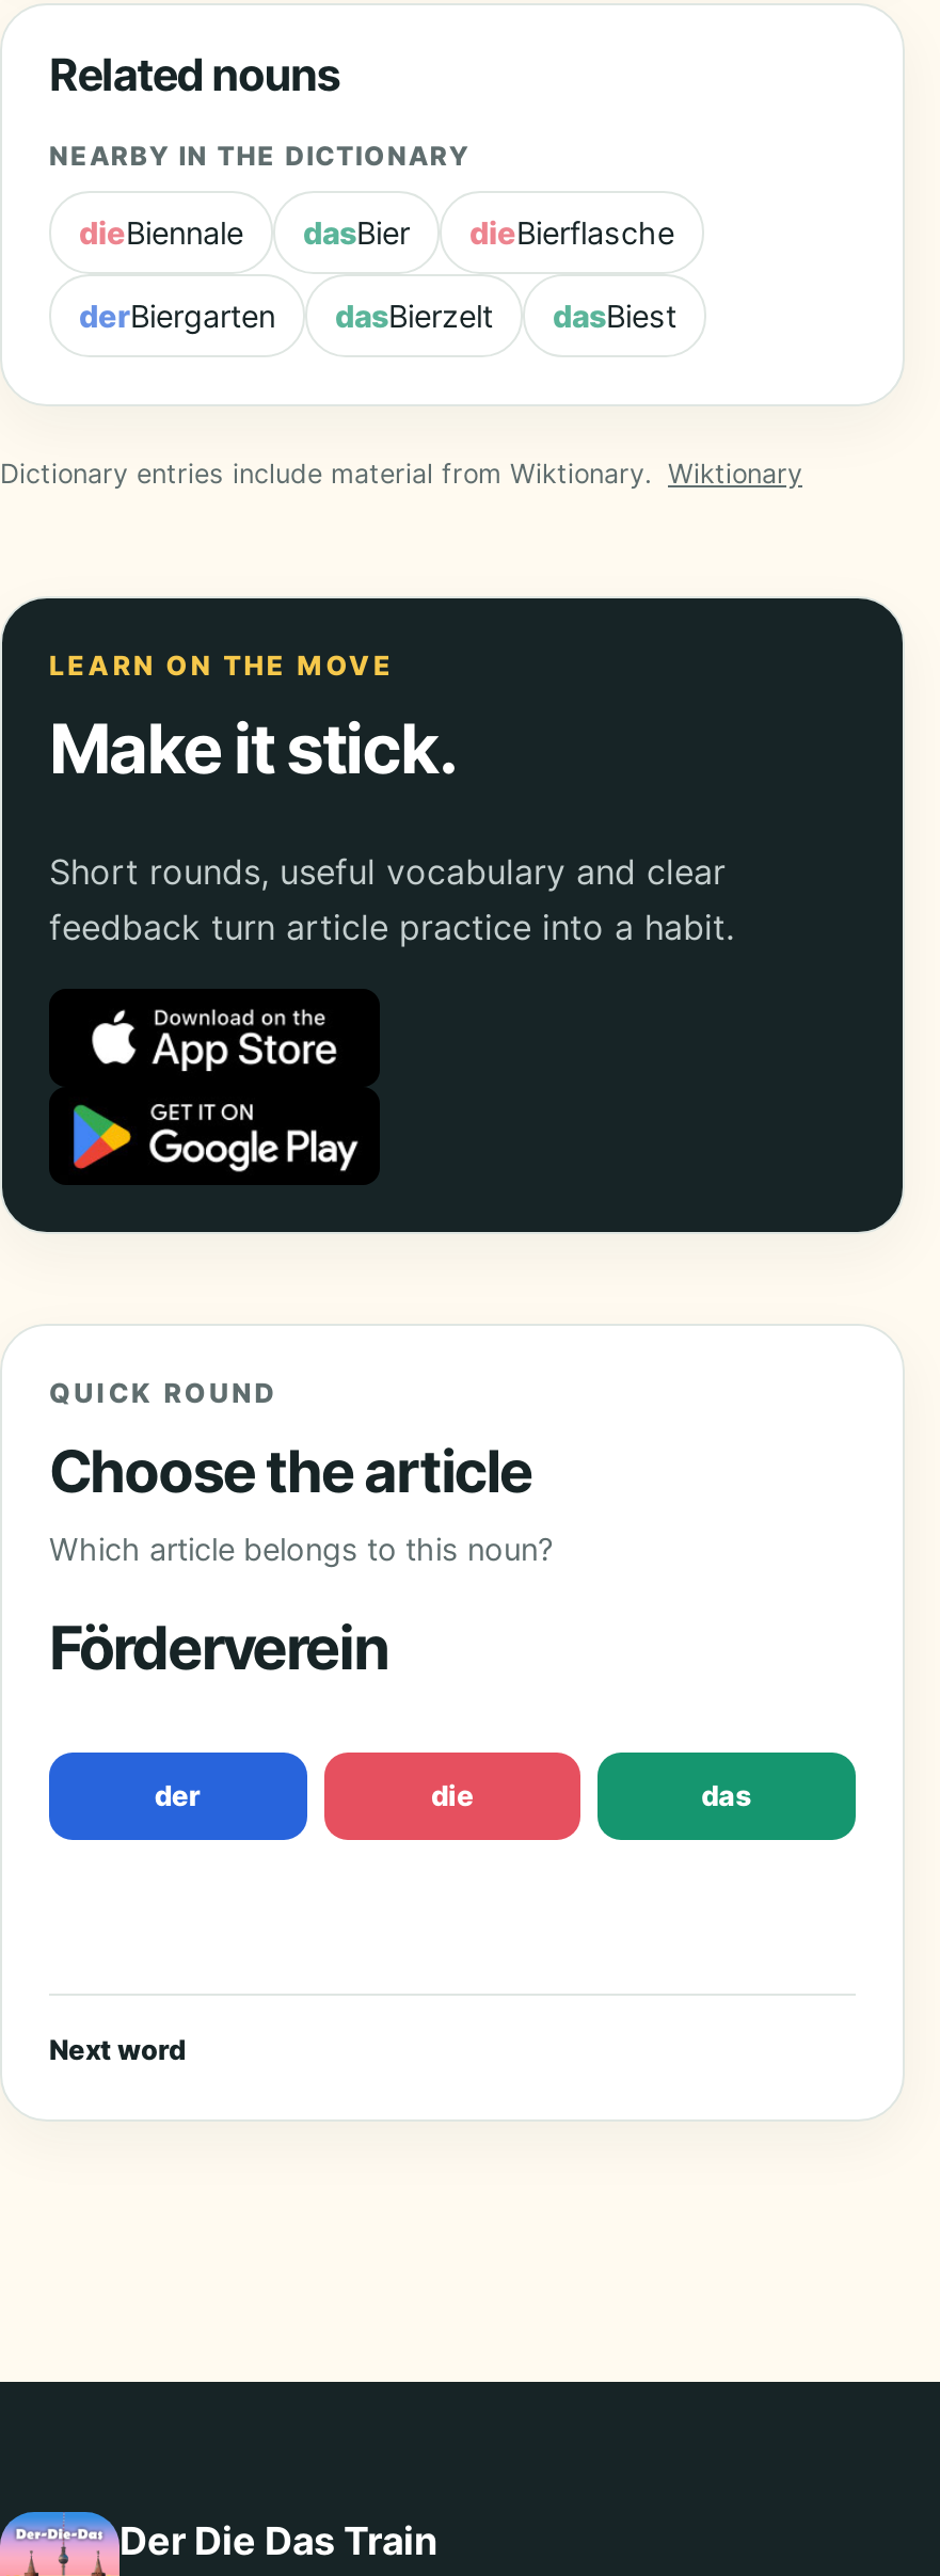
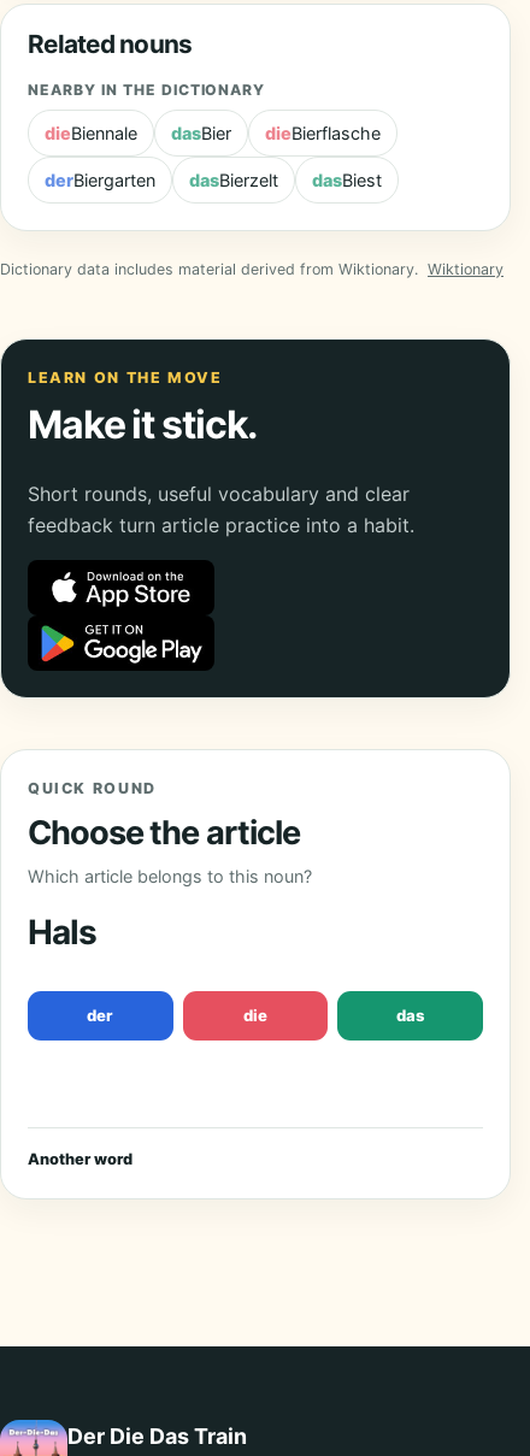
[0,459,802,491] Dictionary entries include material from Wiktionary. Wiktionary -> [0,261,503,279] Dictionary data includes material derived from Wiktionary. Wiktionary
[49,1613,388,1685] Förderverein -> [28,912,96,953] Hals
[49,2034,186,2066] Next word -> [28,1150,132,1168] Another word

